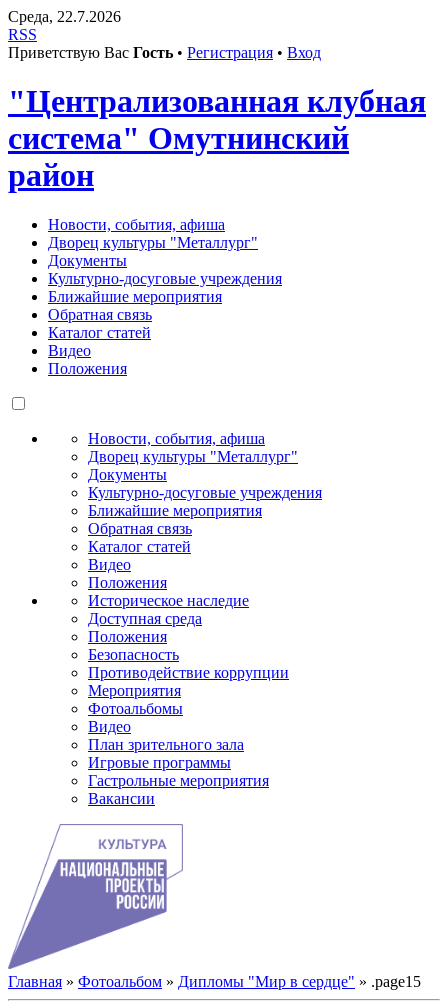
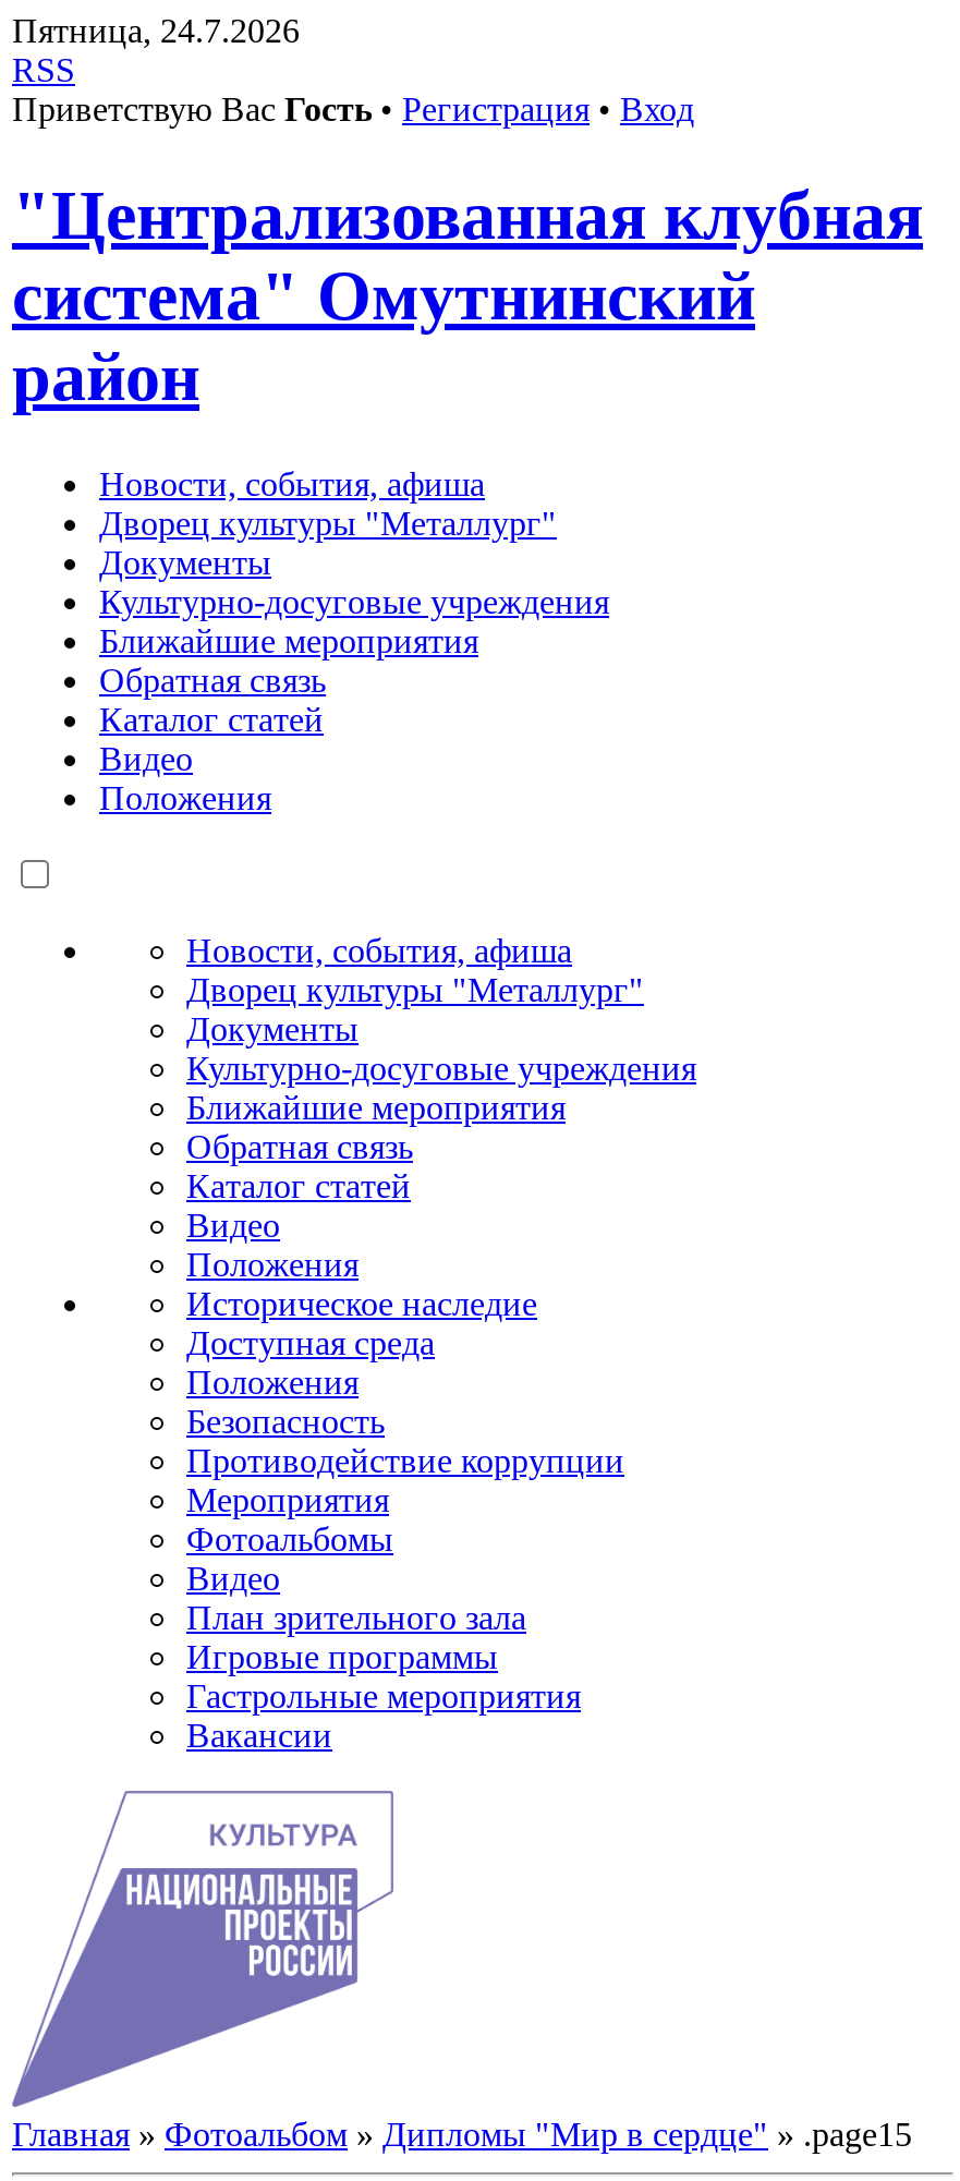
[8,8,121,25] Среда, 22.7.2026 -> [12,12,300,49] Пятница, 24.7.2026

